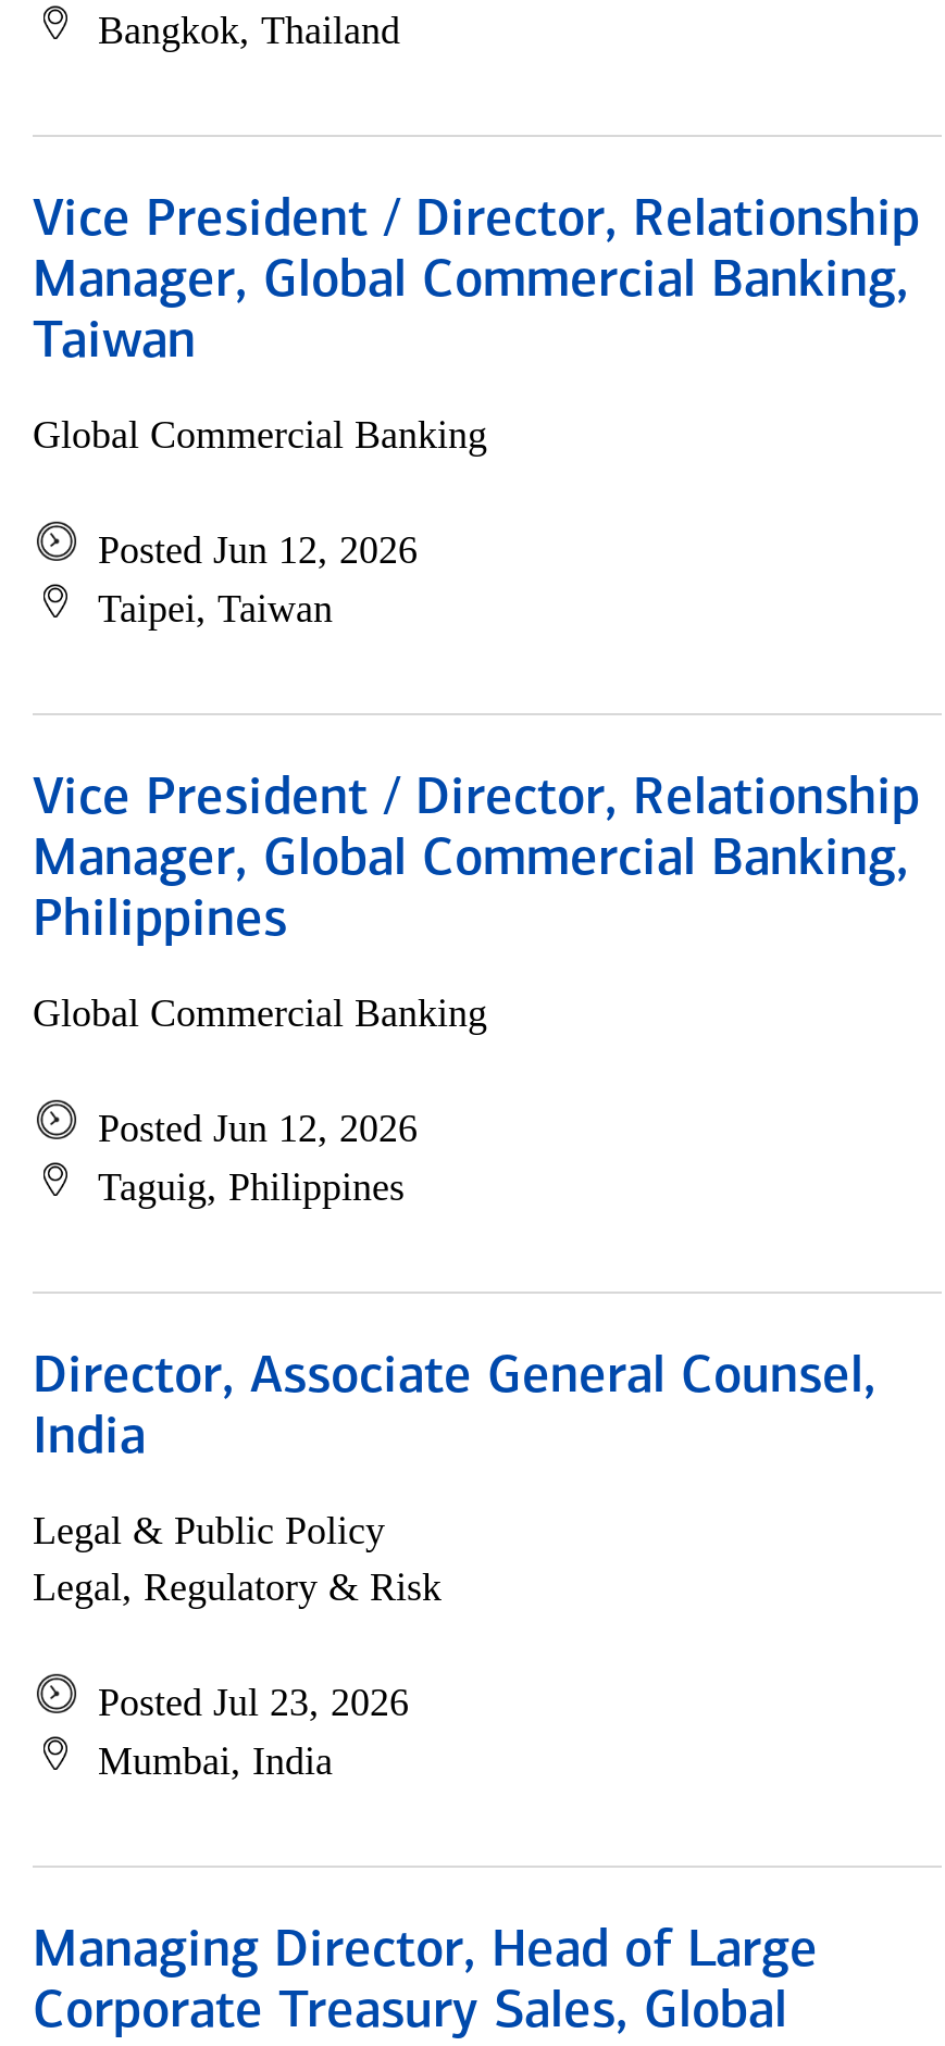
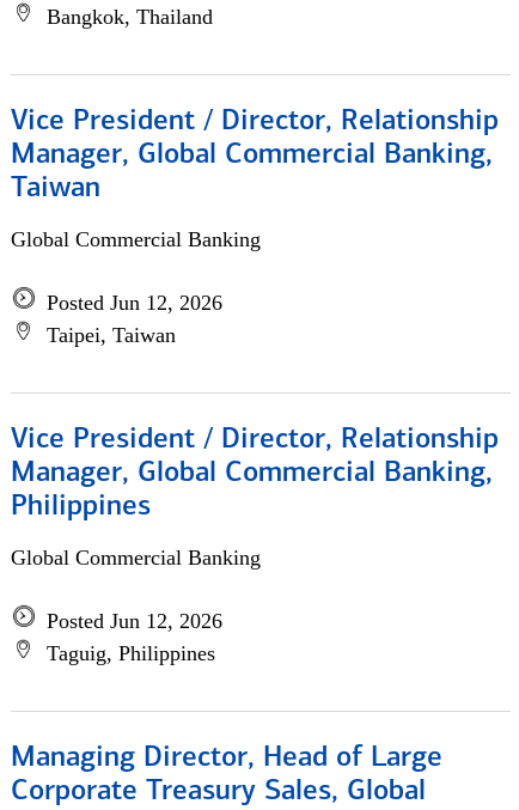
[33,1352,876,1783] Director, Associate General Counsel, | India | Legal & Public Policy | Legal, Regulatory & Risk | Posted Jul 23, 2026 | Mumbai, India -> none

